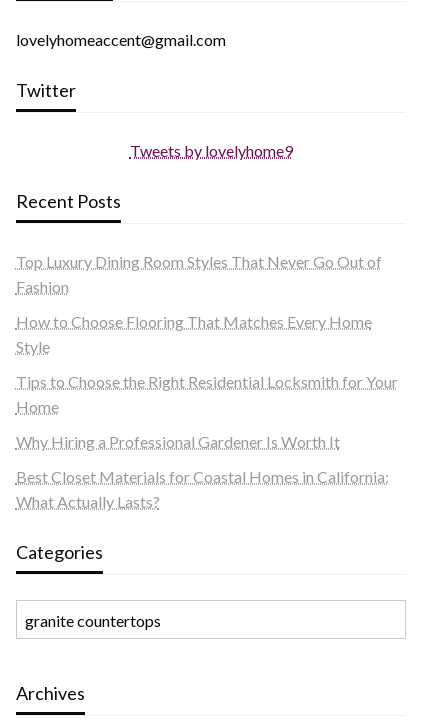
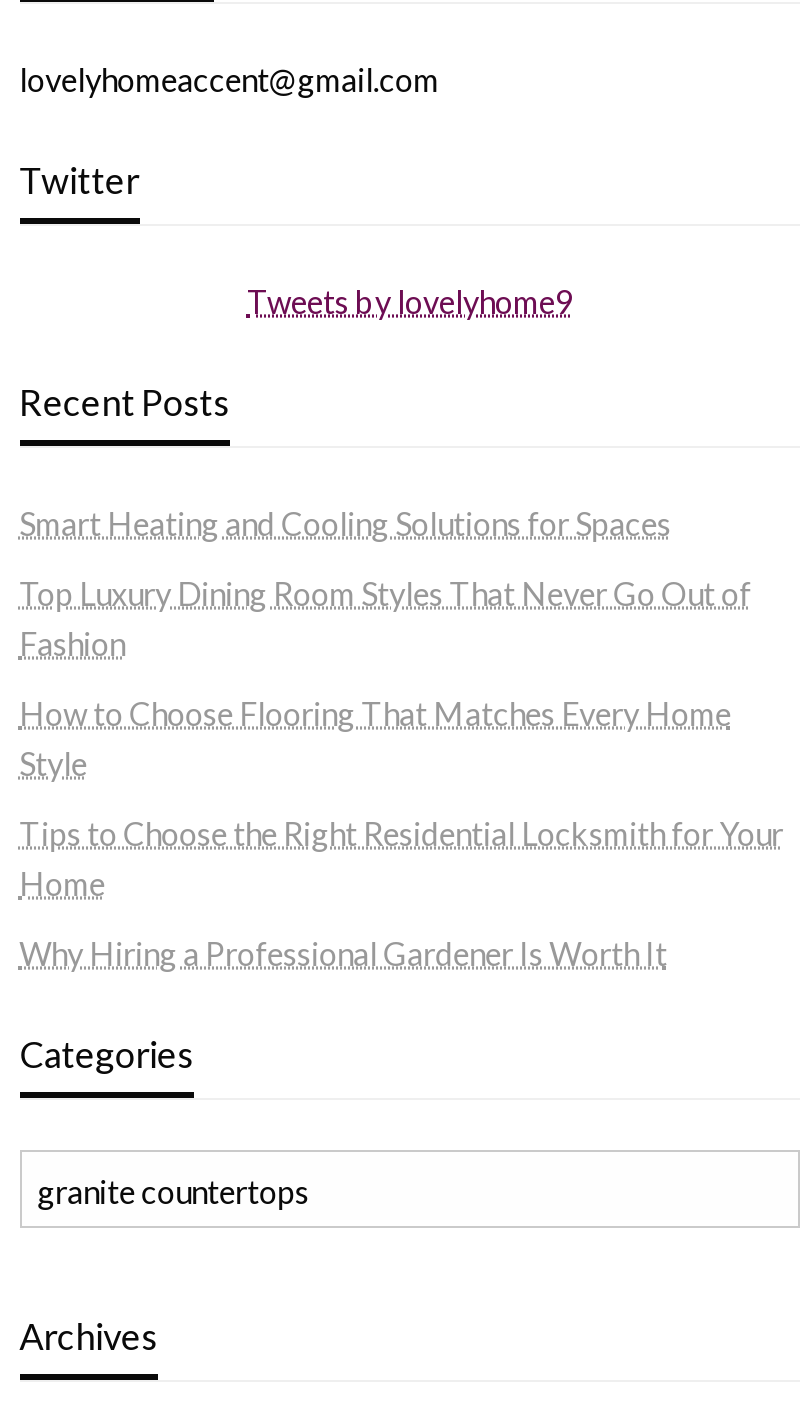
none -> [19,503,671,541] Smart Heating and Cooling Solutions for Spaces
moved [16,251,398,450] -> [19,573,783,971]: Top Luxury Dining Room Styles That Never Go Out of | Fashion | How to Choose Flooring That Matches Every Home | Style | Tips to Choose the Right Residential Locksmith for Your | Home | Why Hiring a Professional Gardener Is Worth It
[16,466,389,510] Best Closet Materials for Coastal Homes in California: | What Actually Lasts? -> none

